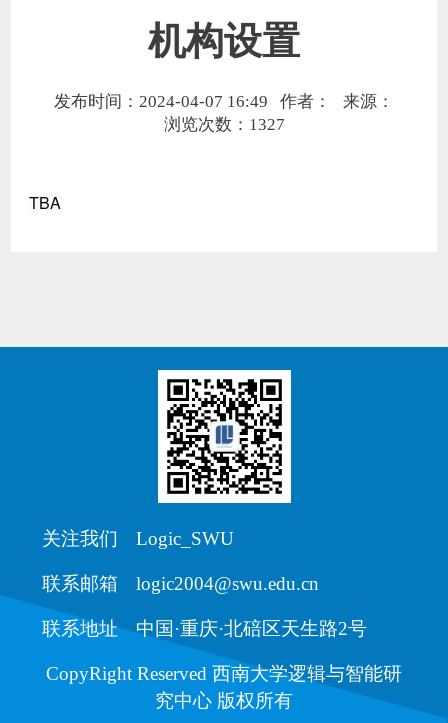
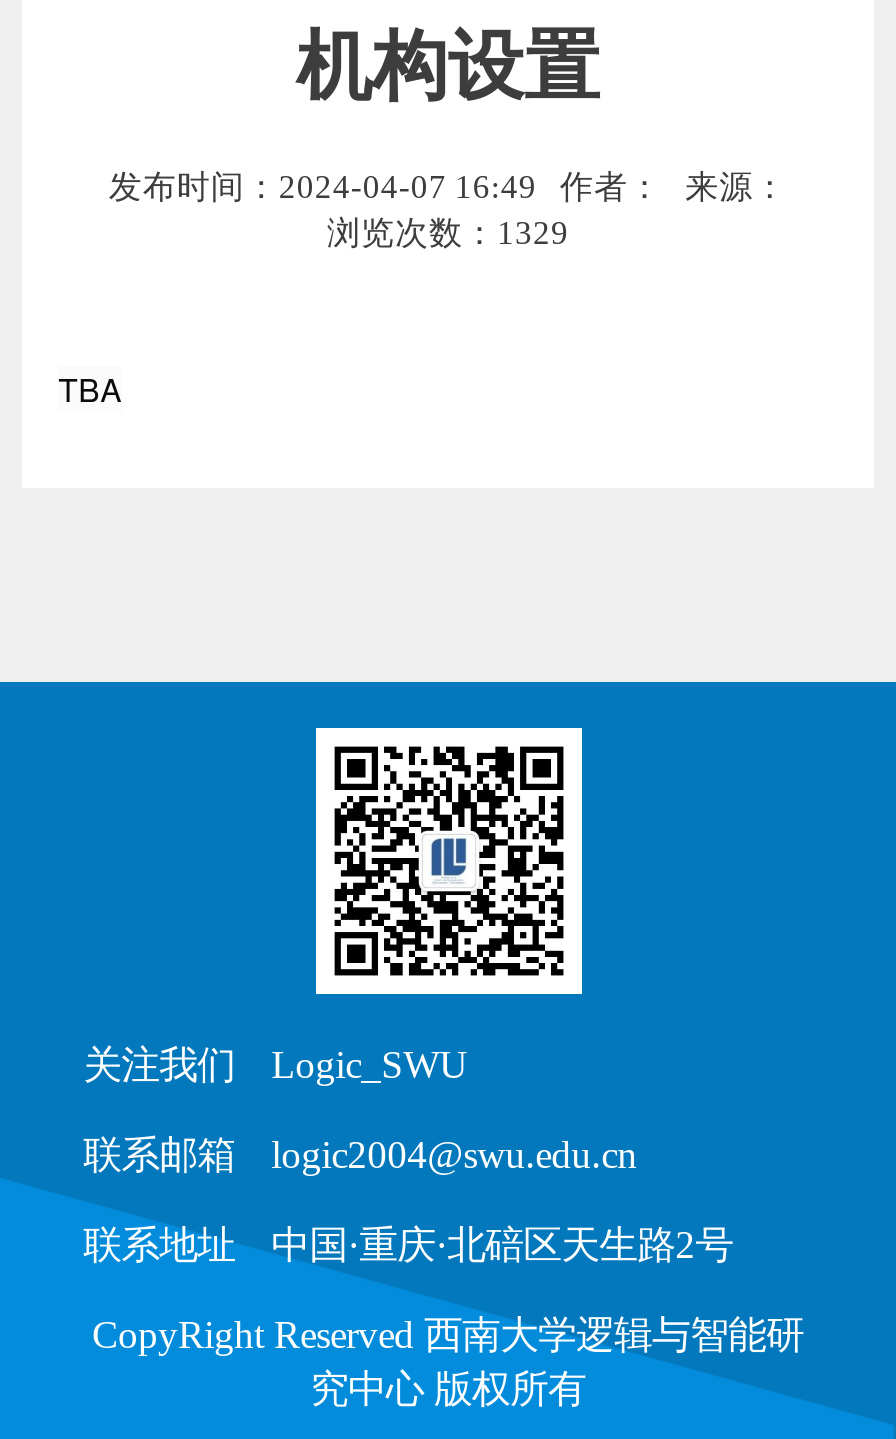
[163,115,284,134] 浏览次数：1327 -> [327,215,569,253] 浏览次数：1329

